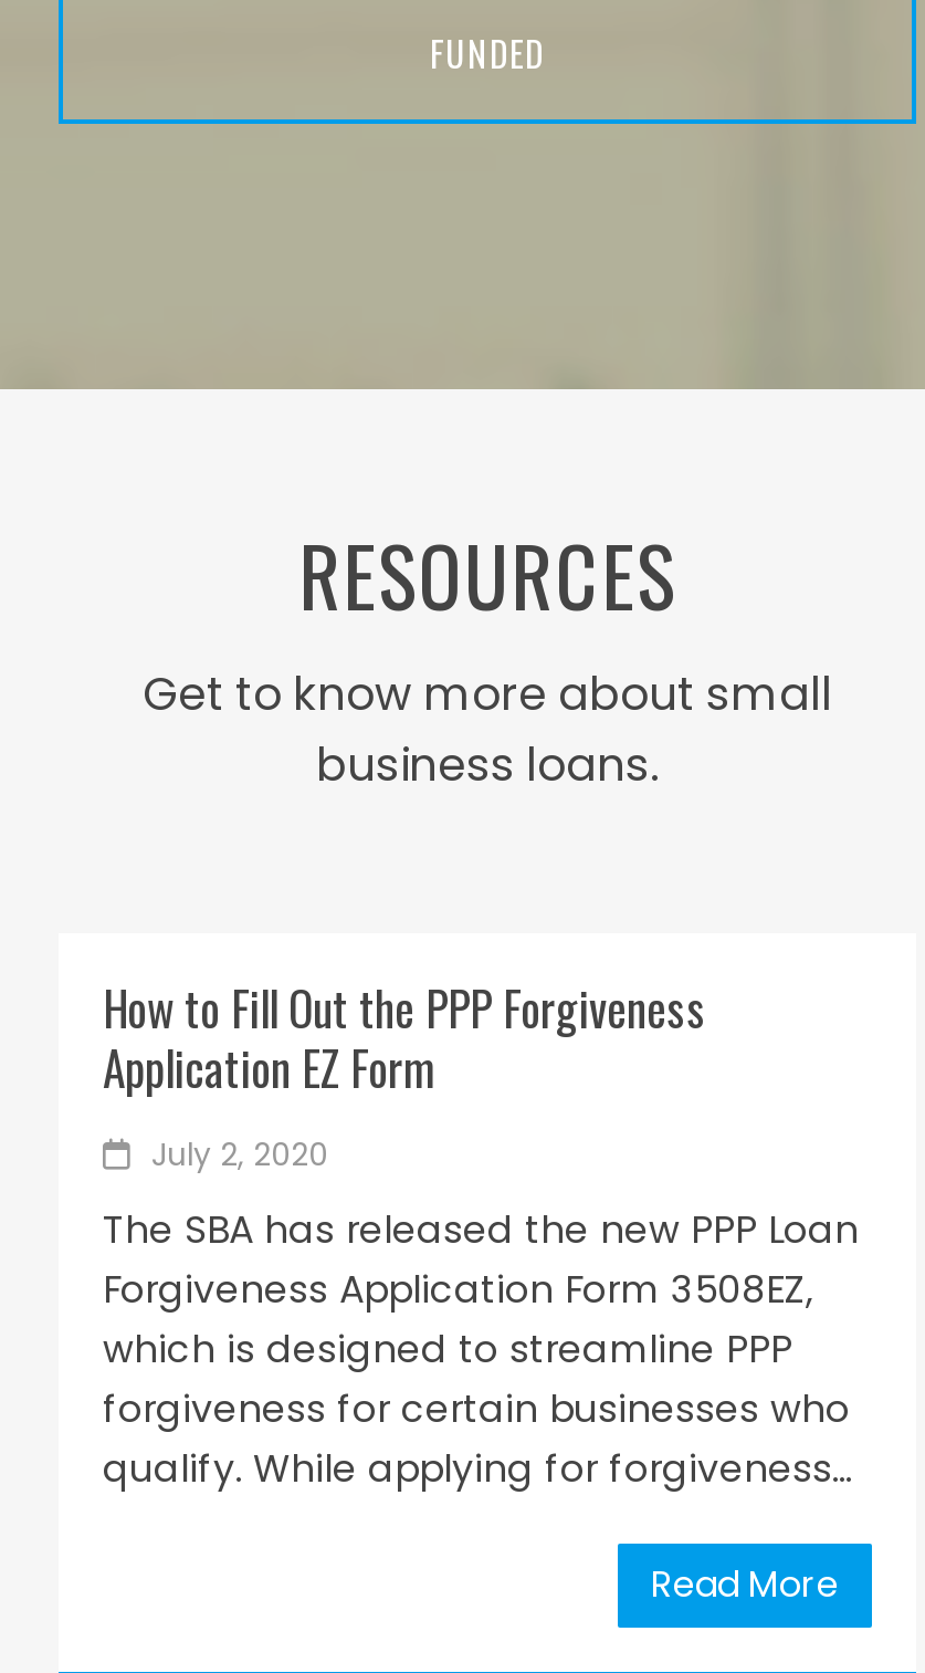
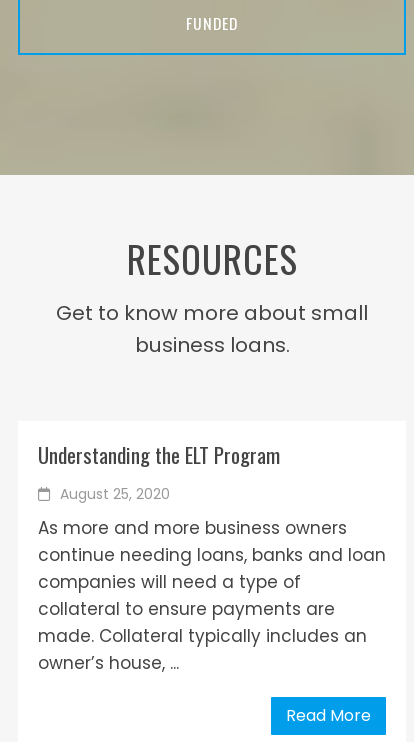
[103,973,706,1101] How to Fill Out the PPP Forgiveness | Application EZ Form -> [38,438,280,469] Understanding the ELT Program
[151,1132,328,1177] July 2, 2020 -> [60,483,170,503] August 25, 2020
[103,1203,859,1495] The SBA has released the new PPP Loan | Forgiveness Application Form 3508EZ, | which is designed to streamline PPP | forgiveness for certain businesses who | qualify. While applying for forgiveness... -> [38,515,386,674] As more and more business owners | continue needing loans, banks and loan | companies will need a type of | collateral to ensure payments are | made. Collateral typically includes an | owner’s house, ...

